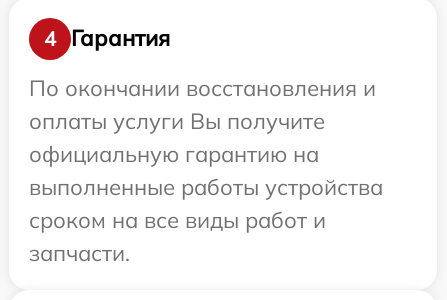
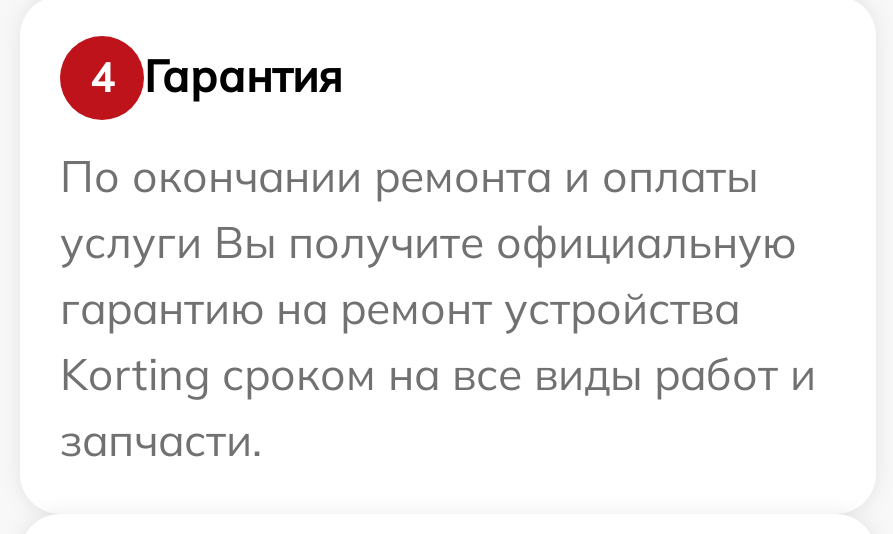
[29,74,383,234] По окончании восстановления и | оплаты услуги Вы получите | официальную гарантию на | выполненные работы устройства | сроком на все виды работ и -> [60,148,816,402] По окончании ремонта и оплаты | услуги Вы получите официальную | гарантию на ремонт устройства | Korting сроком на все виды работ и

